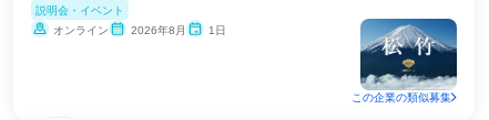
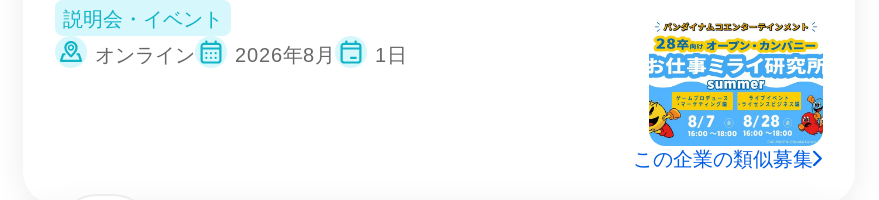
[359,13,458,89] [image] -> [647,20,825,144] [image]

